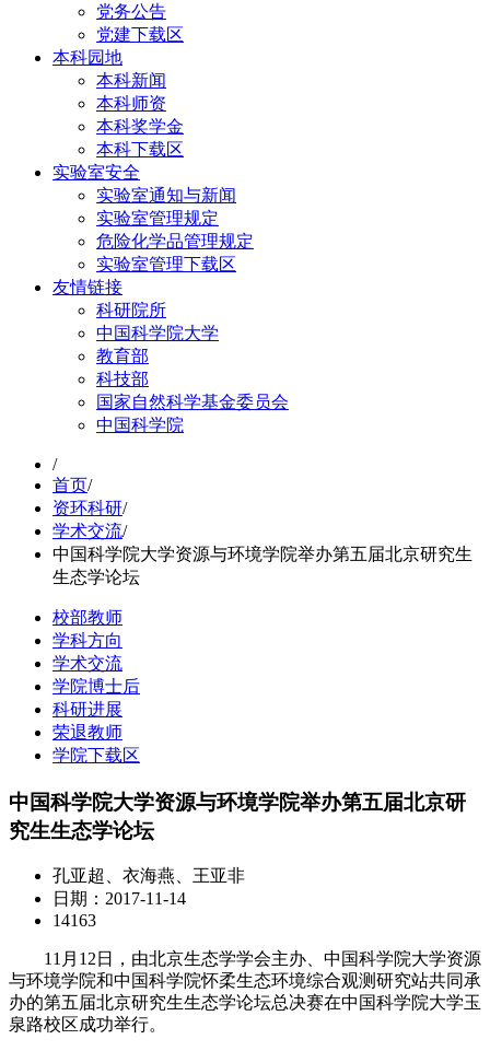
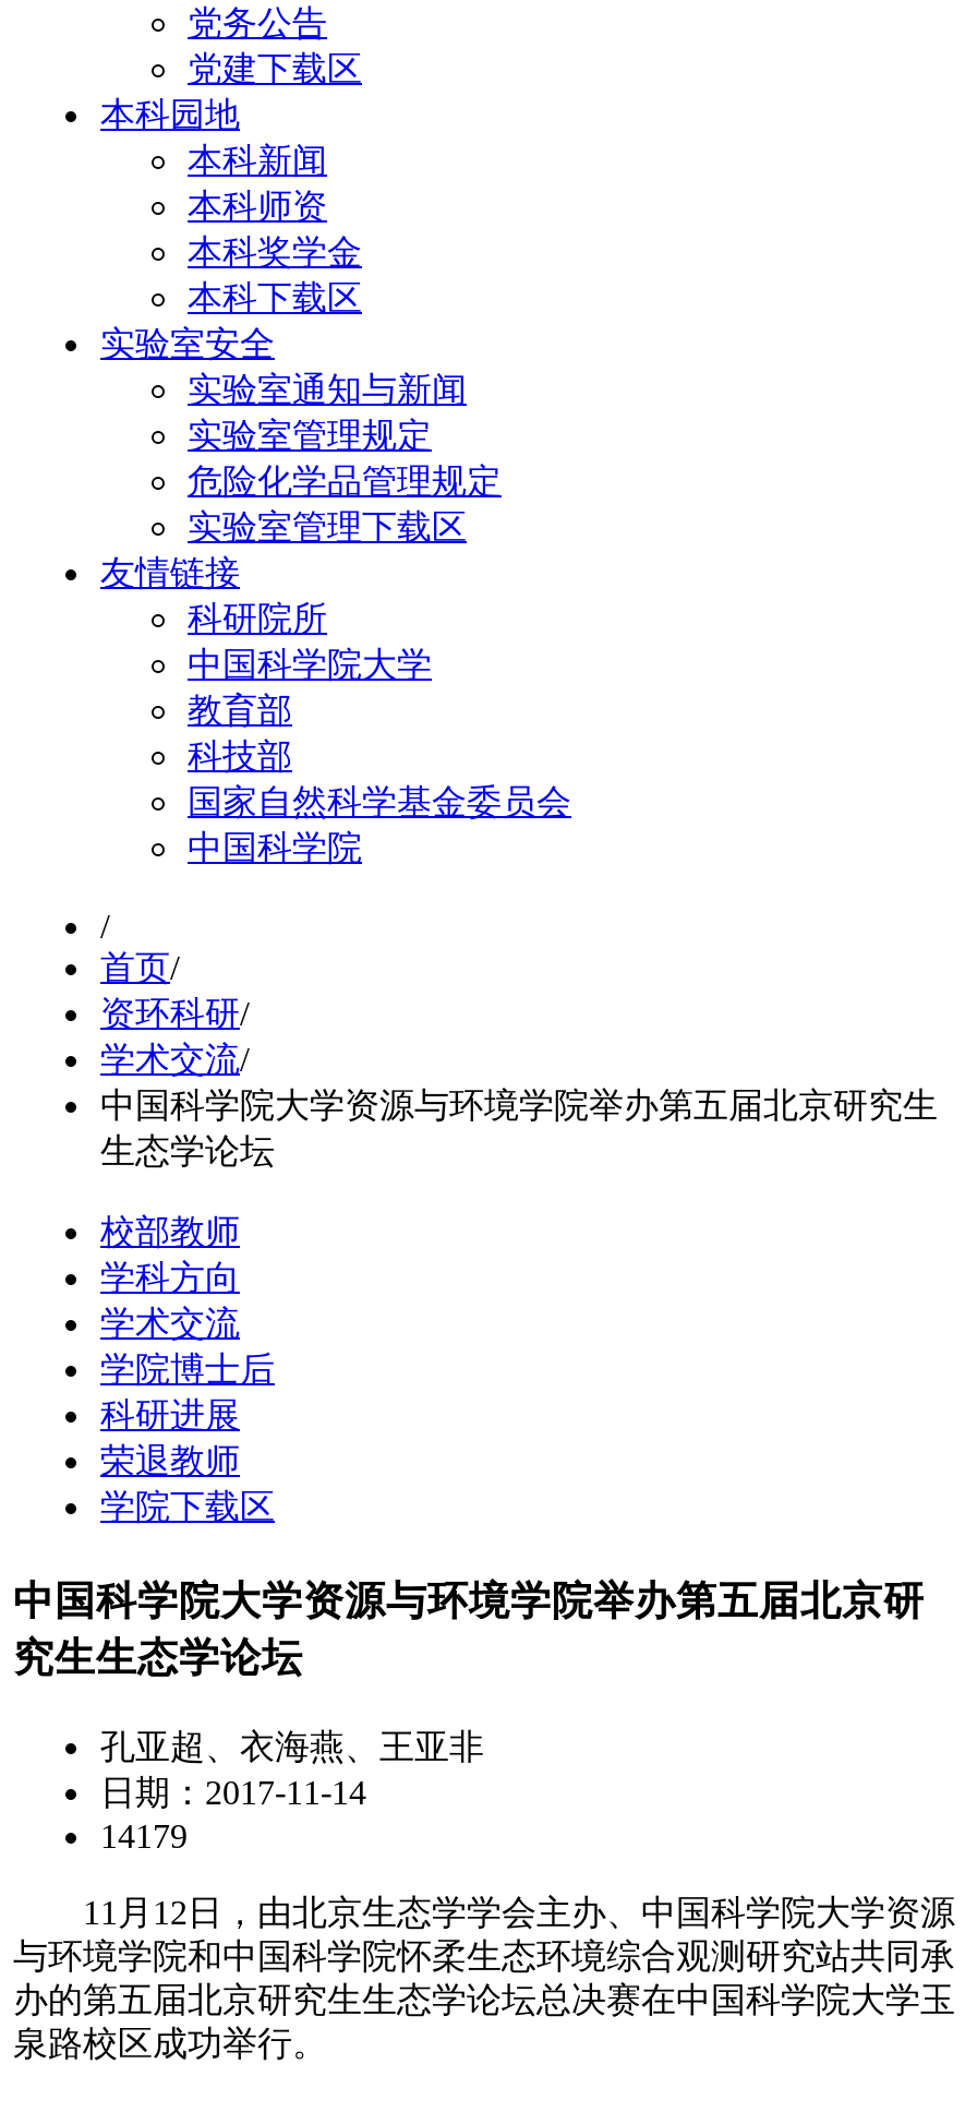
[52,911,96,930] 14163 -> [100,1818,188,1855] 14179

